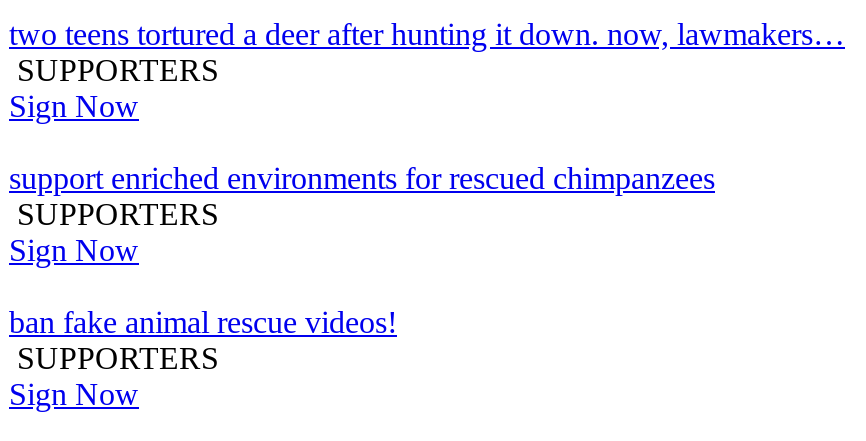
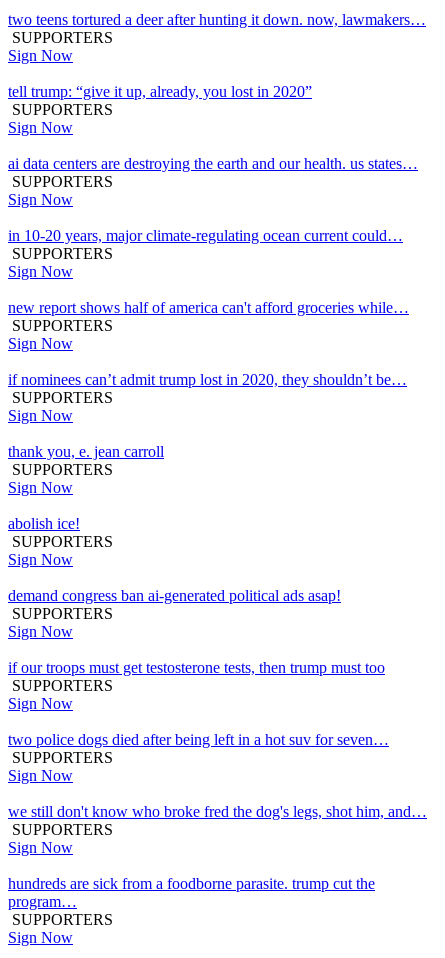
[9,161,715,195] support enriched environments for rescued chimpanzees -> [8,83,312,100] tell trump: “give it up, already, you lost in 2020”
[9,305,397,339] ban fake animal rescue videos! -> [8,155,427,910] ai data centers are destroying the earth and our health. us states… | SUPPORTERS | Sign Now | in 10-20 years, major climate-regulating ocean current could… | SUPPORTERS | Sign Now | new report shows half of america can't afford groceries while… | SUPPORTERS | Sign Now | if nominees can’t admit trump lost in 2020, they shouldn’t be… | SUPPORTERS | Sign Now | thank you, e. jean carroll | SUPPORTERS | Sign Now | abolish ice! | SUPPORTERS | Sign Now | demand congress ban ai-generated political ads asap! | SUPPORTERS | Sign Now | if our troops must get testosterone tests, then trump must too | SUPPORTERS | Sign Now | two police dogs died after being left in a hot suv for seven… | SUPPORTERS | Sign Now | we still don't know who broke fred the dog's legs, shot him, and… | SUPPORTERS | Sign Now | hundreds are sick from a foodborne parasite. trump cut the | program…

